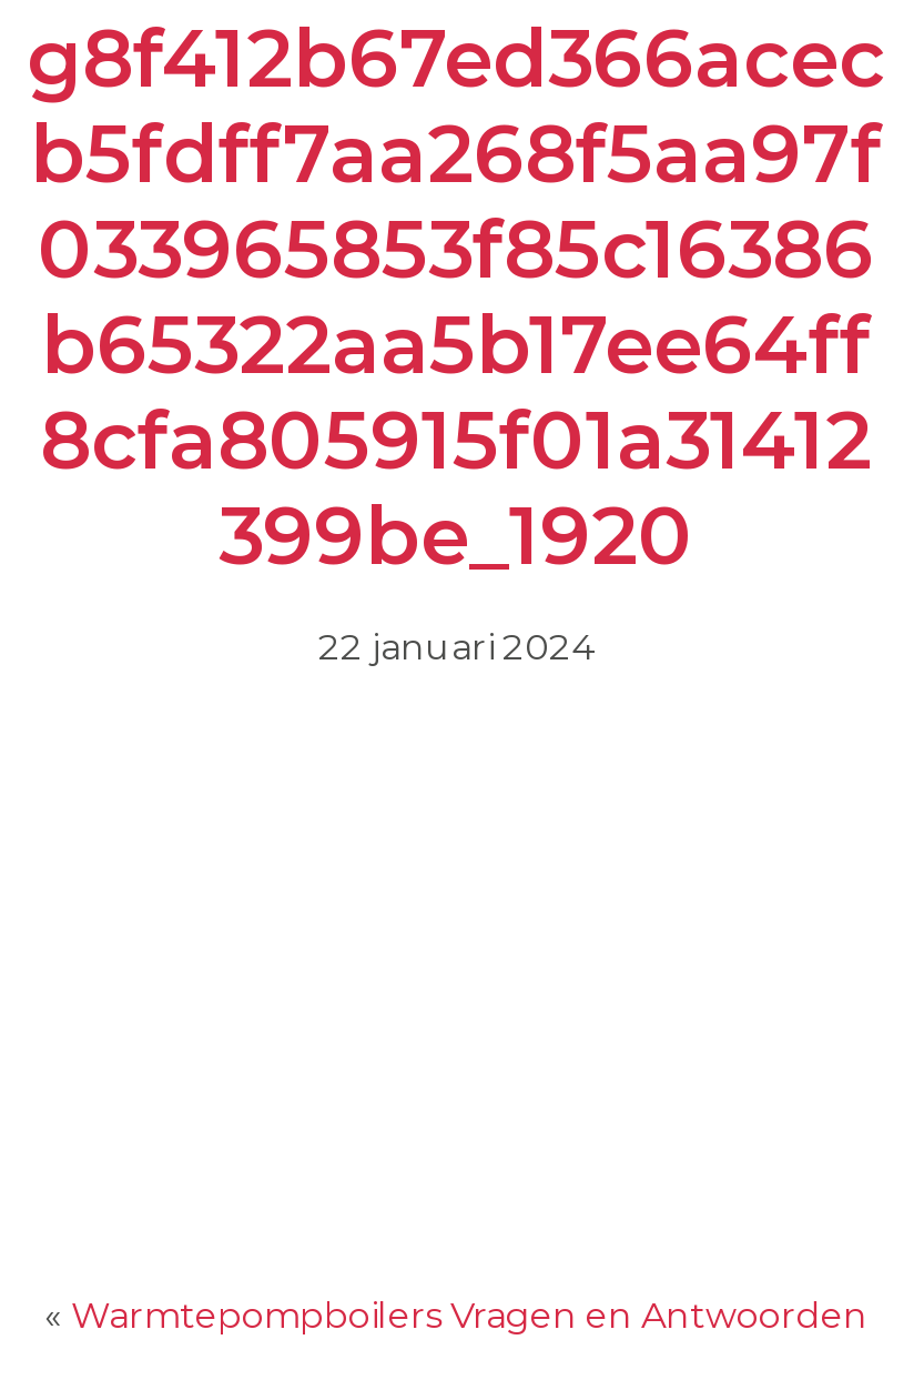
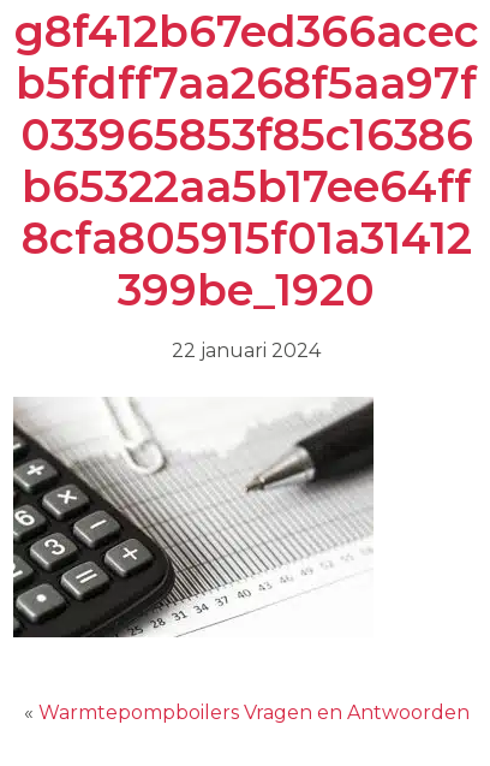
none -> [12,397,375,639] [image]

